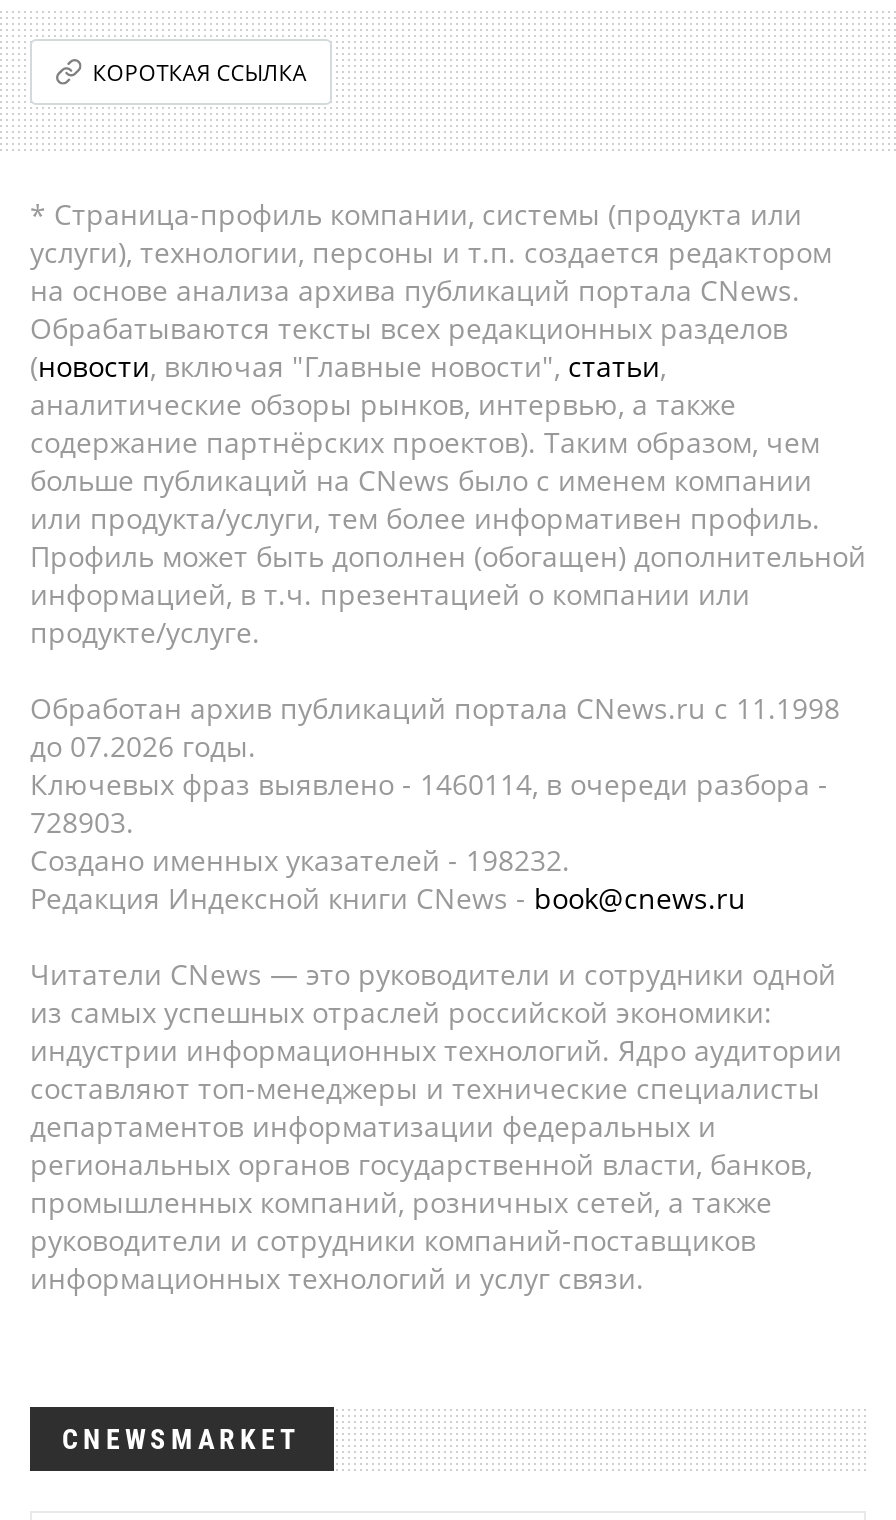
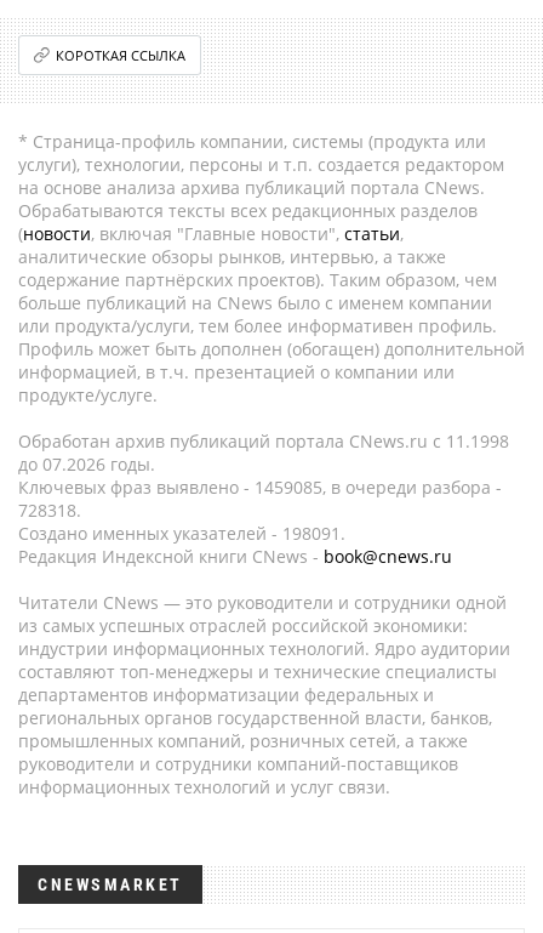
[30,765,828,803] Ключевых фраз выявлено - 1460114, в очереди разбора - -> [18,476,502,499] Ключевых фраз выявлено - 1459085, в очереди разбора -
[30,803,134,841] 728903. -> [18,499,81,522] 728318.
[30,841,570,879] Создано именных указателей - 198232. -> [18,522,345,545] Создано именных указателей - 198091.

